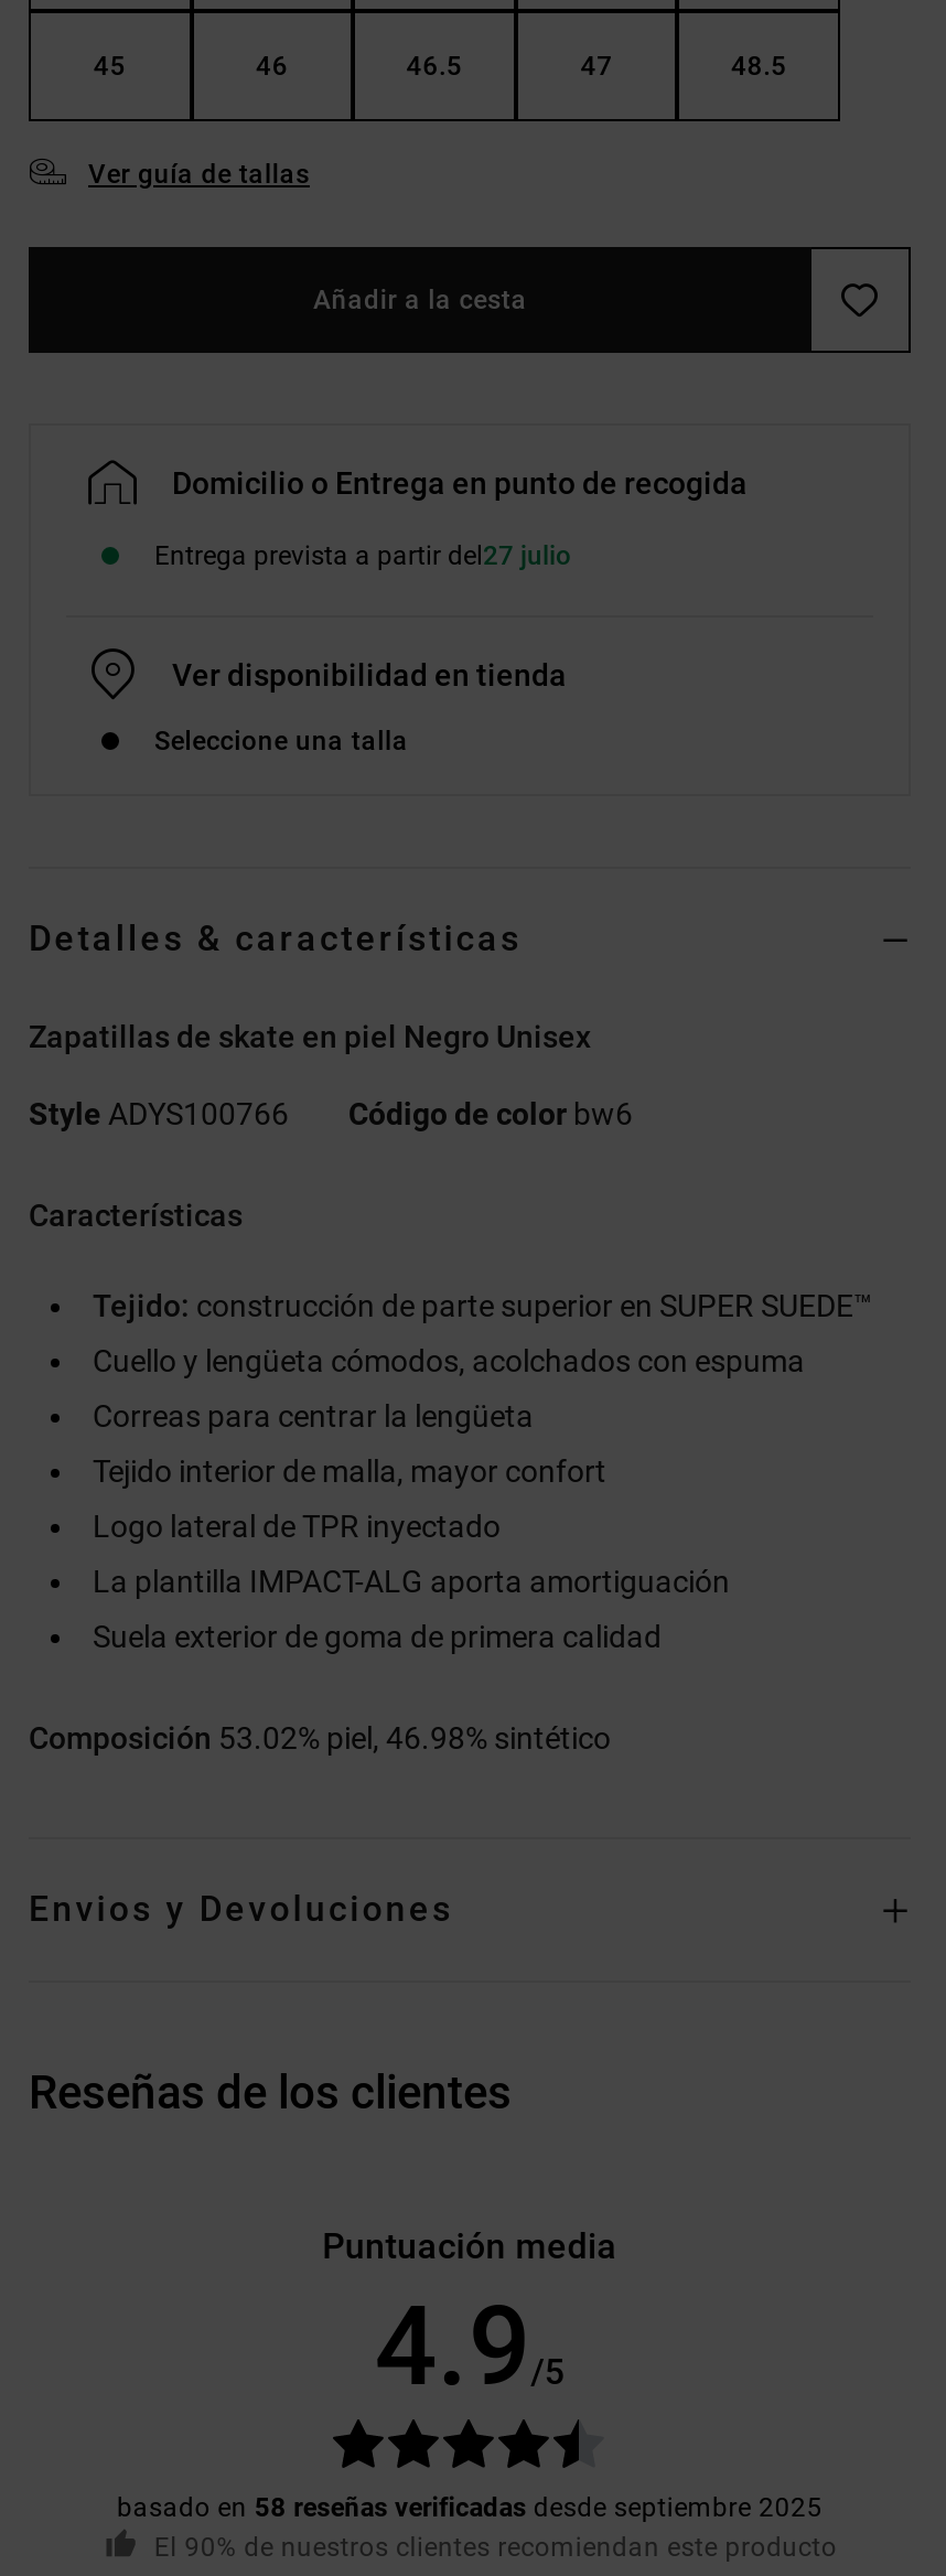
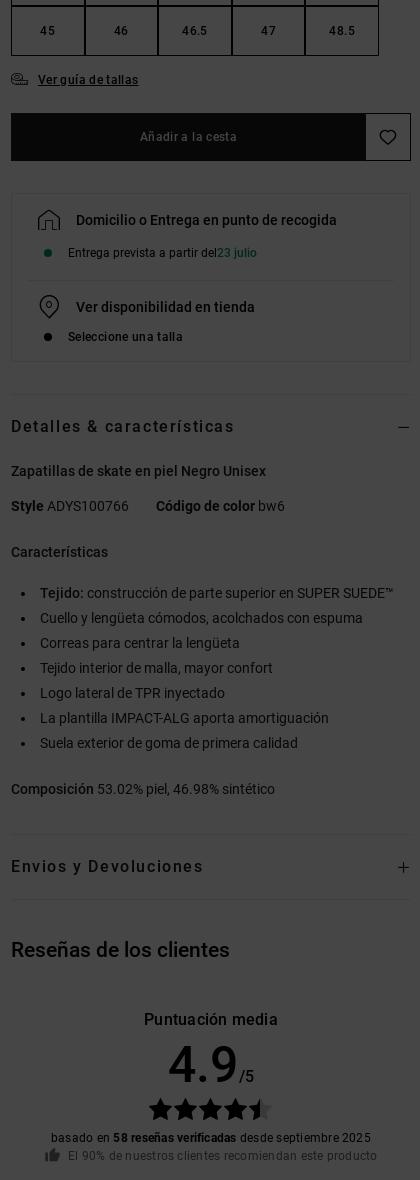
[154,540,571,571] Entrega prevista a partir del27 julio -> [68,246,257,260] Entrega prevista a partir del23 julio

